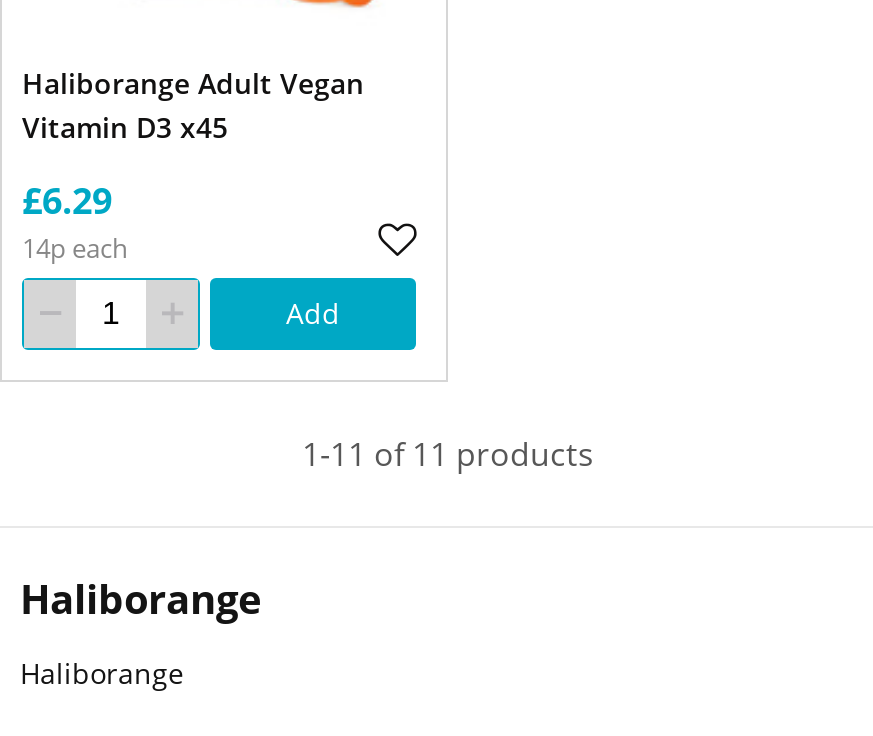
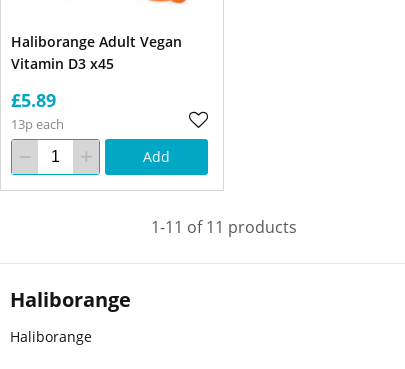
[22,176,112,224] £6.29 -> [11,88,56,112] £5.89
[22,230,128,266] 14p each -> [11,115,64,133] 13p each

